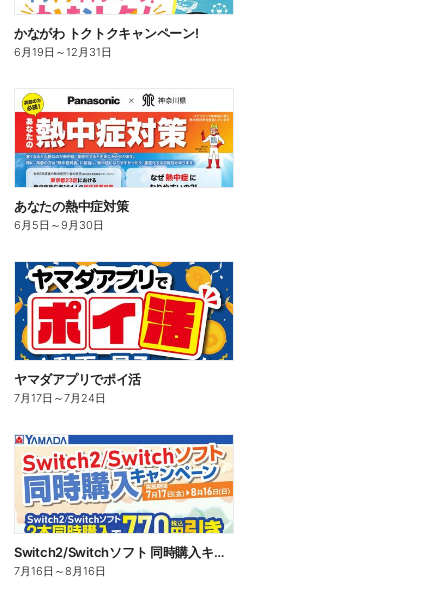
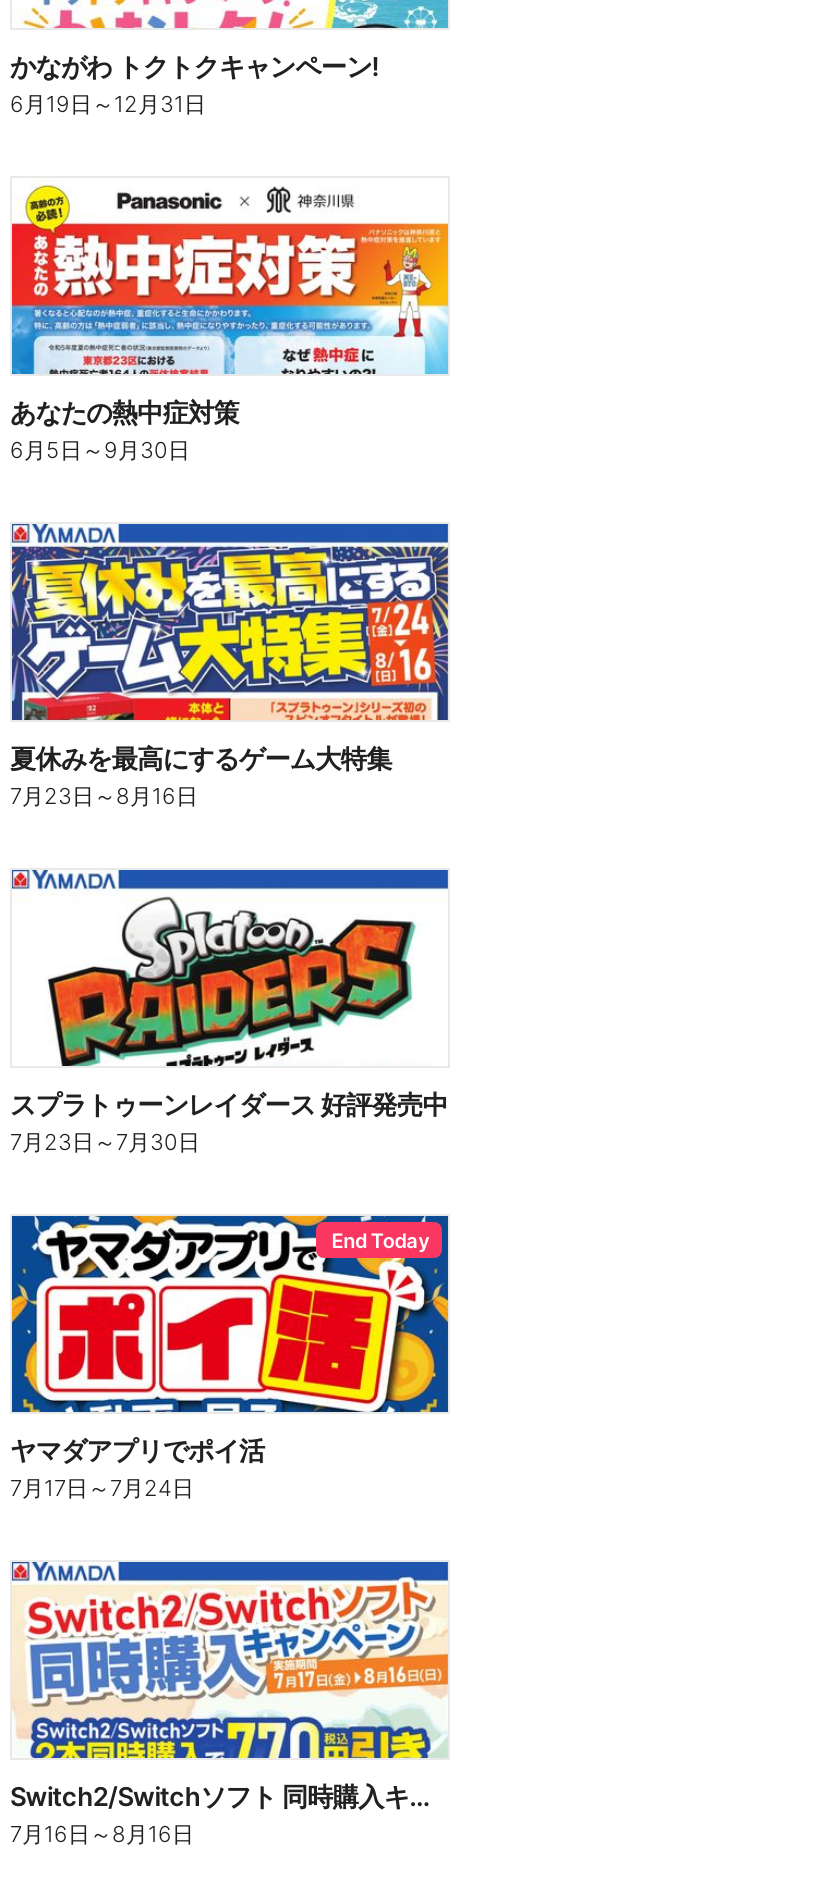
none -> [10,522,450,810] [image] | 夏休みを最高にするゲーム大特集 | 7月23日～8月16日
none -> [10,886,448,1156] [image] | スプラトゥーンレイダース 好評発売中 | 7月23日～7月30日
none -> [331,1228,430,1252] End Today

